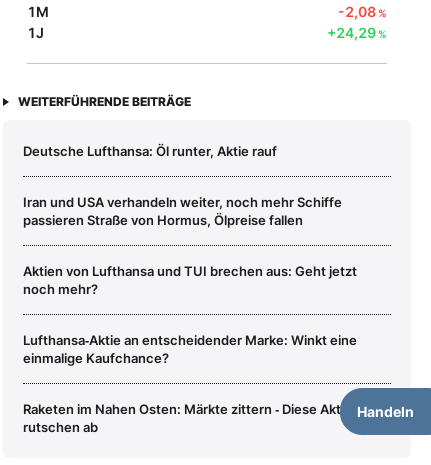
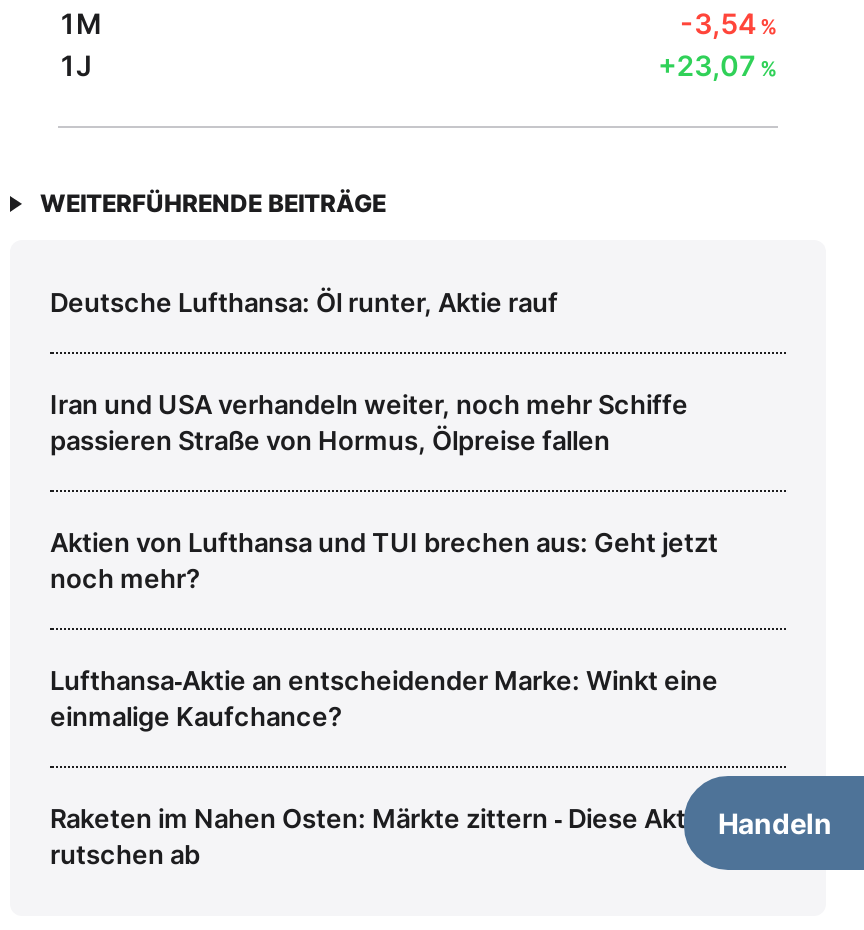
[338,3,387,20] -2,08% -> [680,6,778,40] -3,54%
[327,24,387,41] +24,29% -> [658,48,778,82] +23,07%

